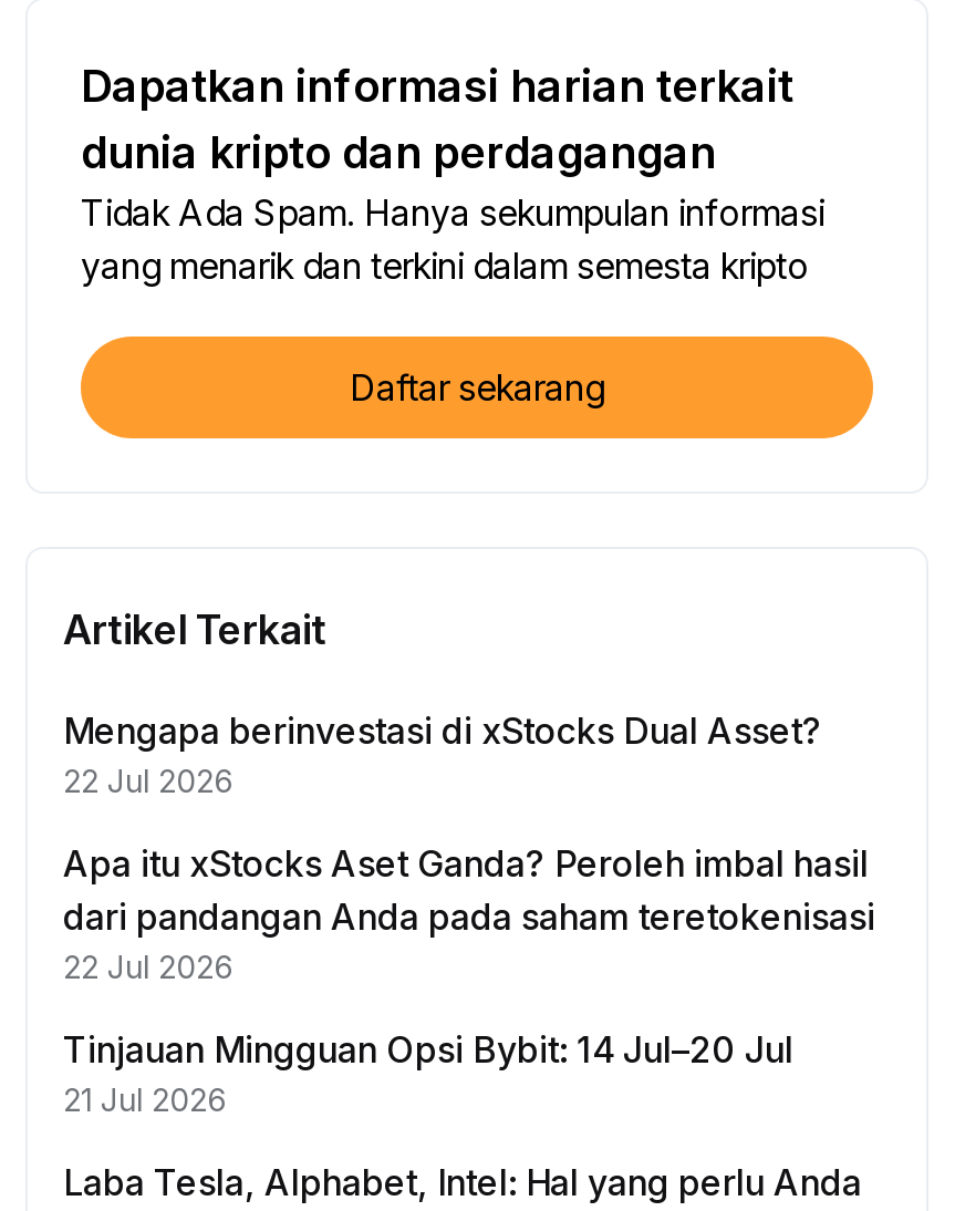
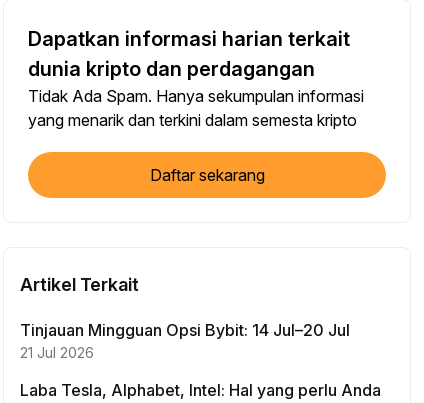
[63,708,875,985] Mengapa berinvestasi di xStocks Dual Asset? | 22 Jul 2026 | Apa itu xStocks Aset Ganda? Peroleh imbal hasil | dari pandangan Anda pada saham teretokenisasi | 22 Jul 2026 -> none

